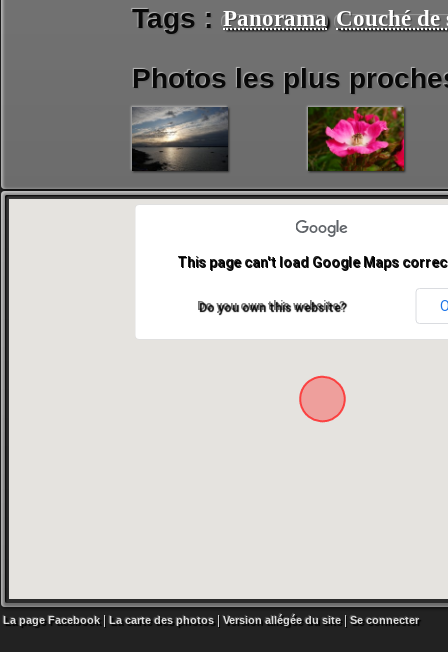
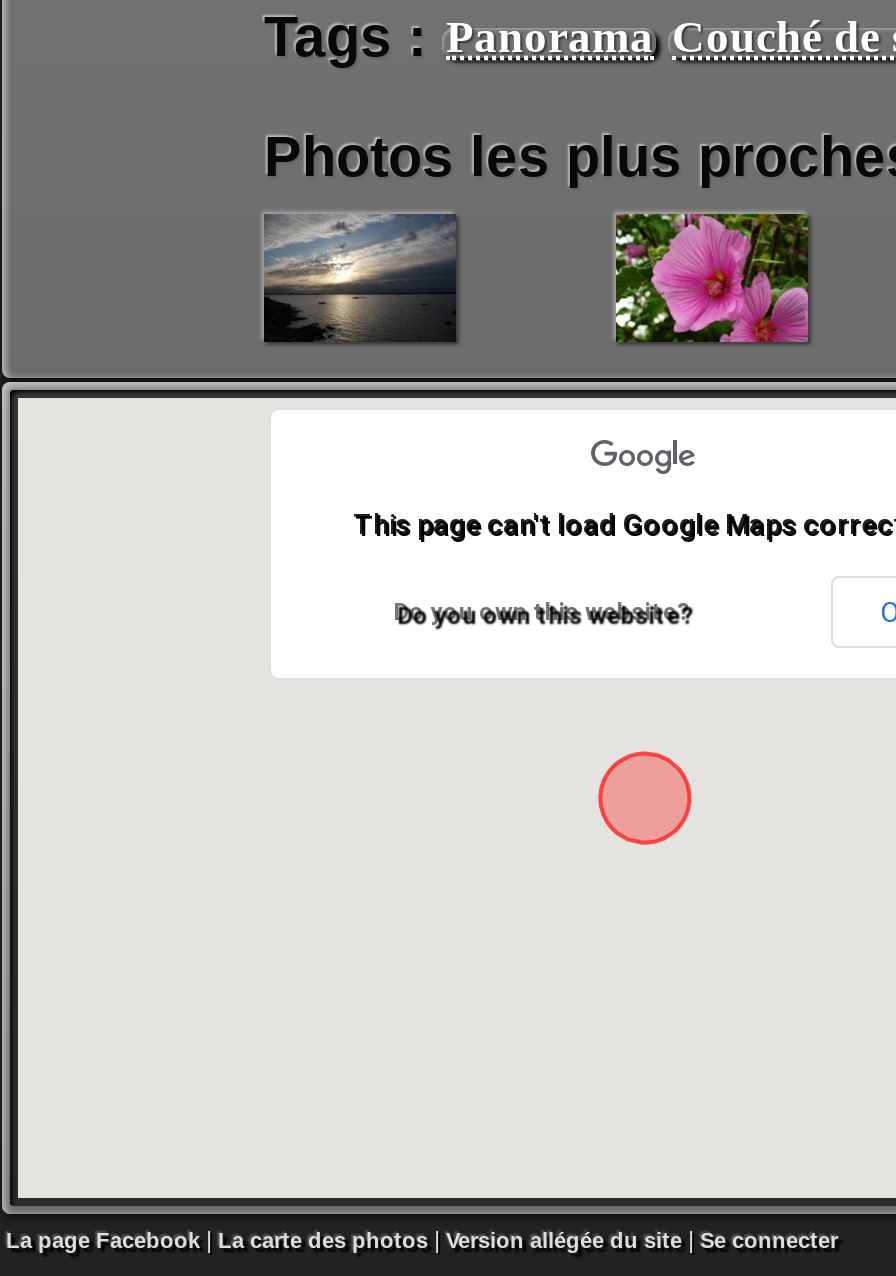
[307,106,405,172] [image] -> [614,214,810,342] [image]

